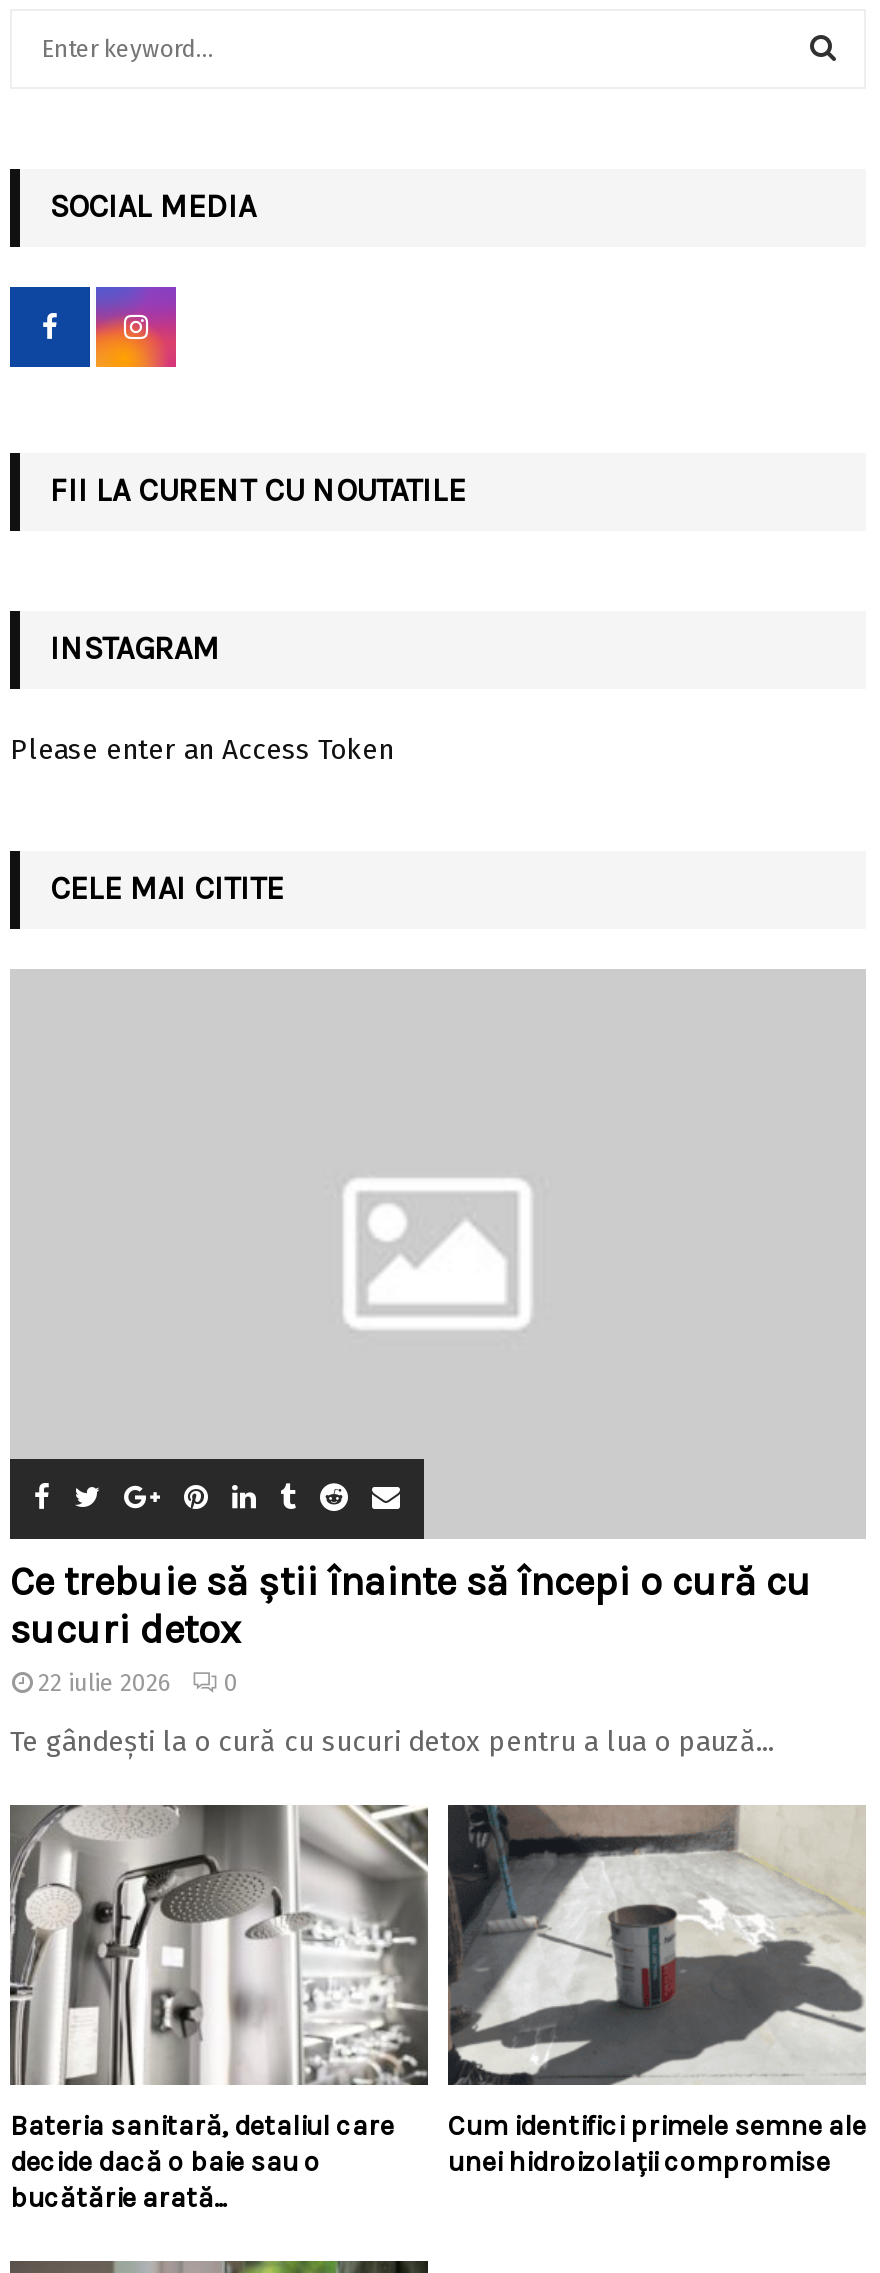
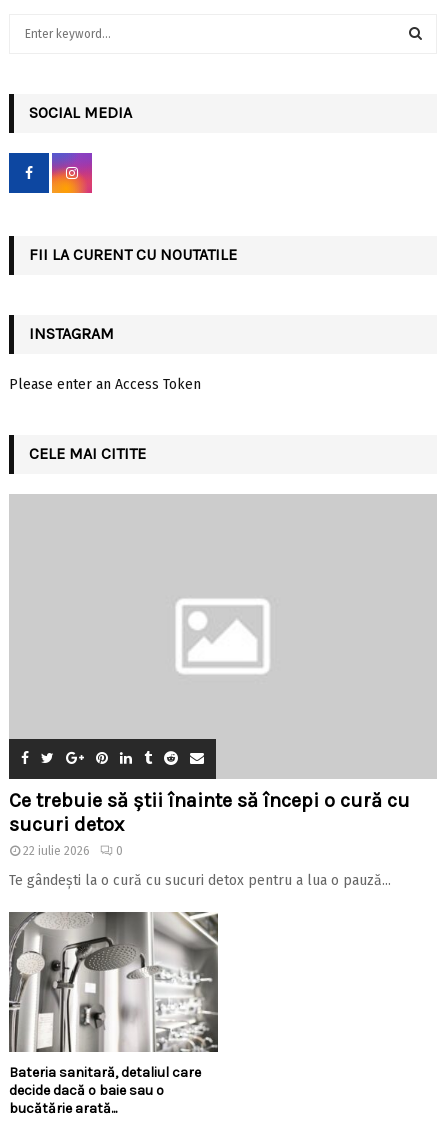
[446,1803,868,2178] [image] | Cum identifici primele semne ale | unei hidroizolații compromise -> none

